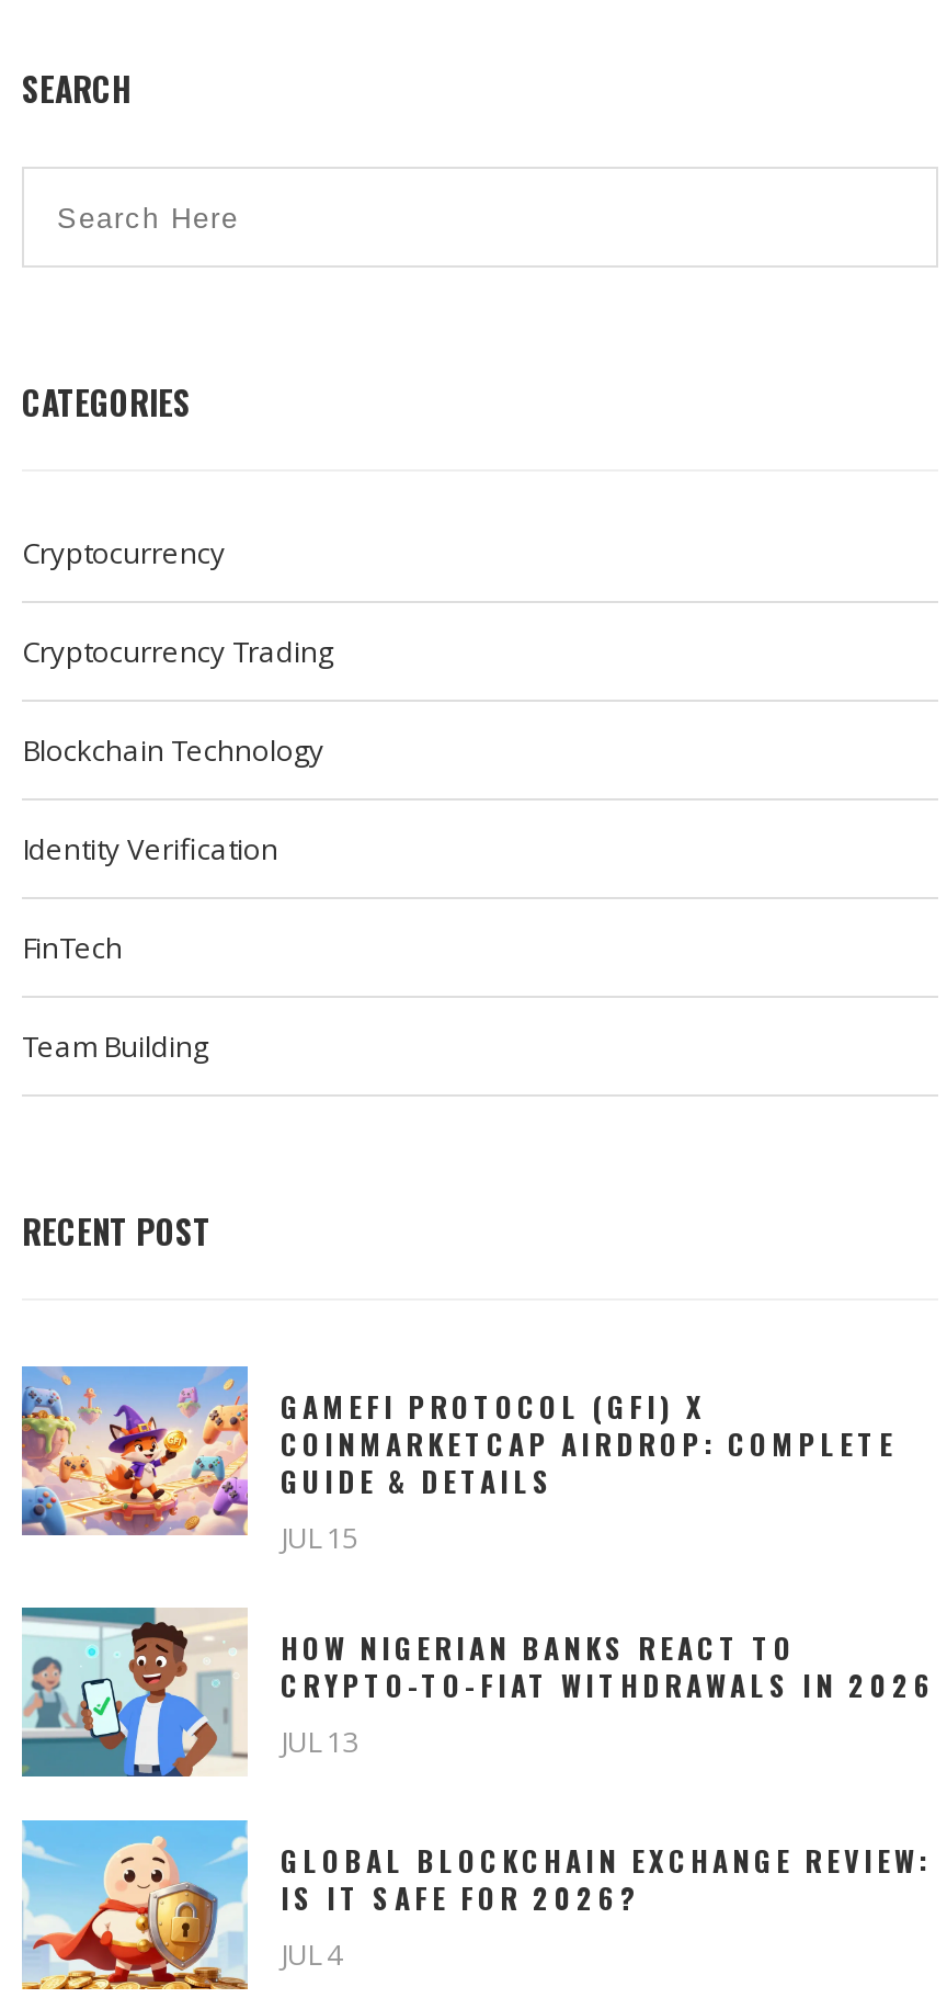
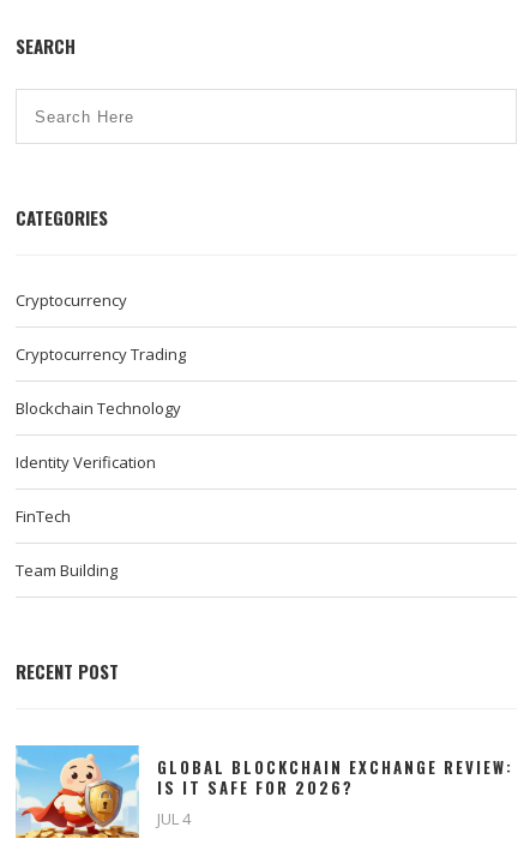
[20,1366,936,1761] [image] | GAMEFI PROTOCOL (GFI) X | COINMARKETCAP AIRDROP: COMPLETE | GUIDE & DETAILS | JUL 15 | HOW NIGERIAN BANKS REACT TO | CRYPTO-TO-FIAT WITHDRAWALS IN 2026 | JUL 13 -> none
[20,1605,250,1779] [image] -> none

